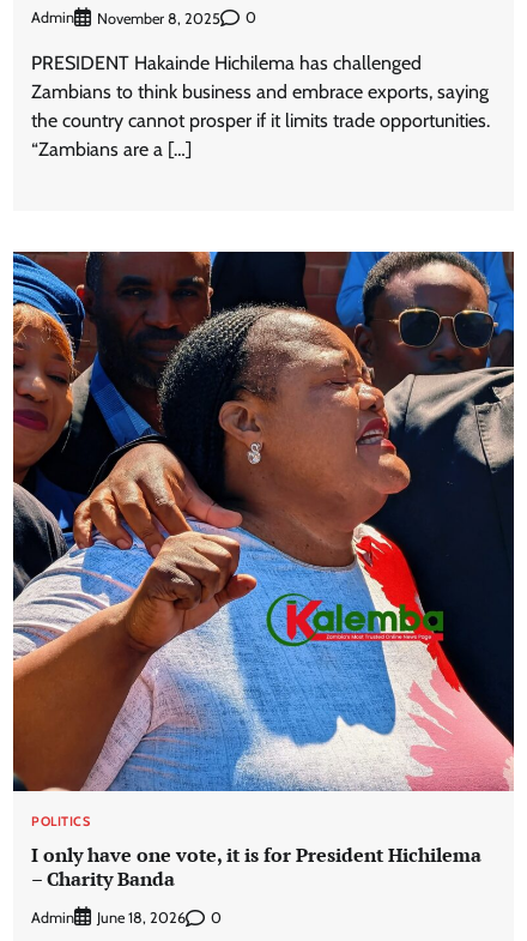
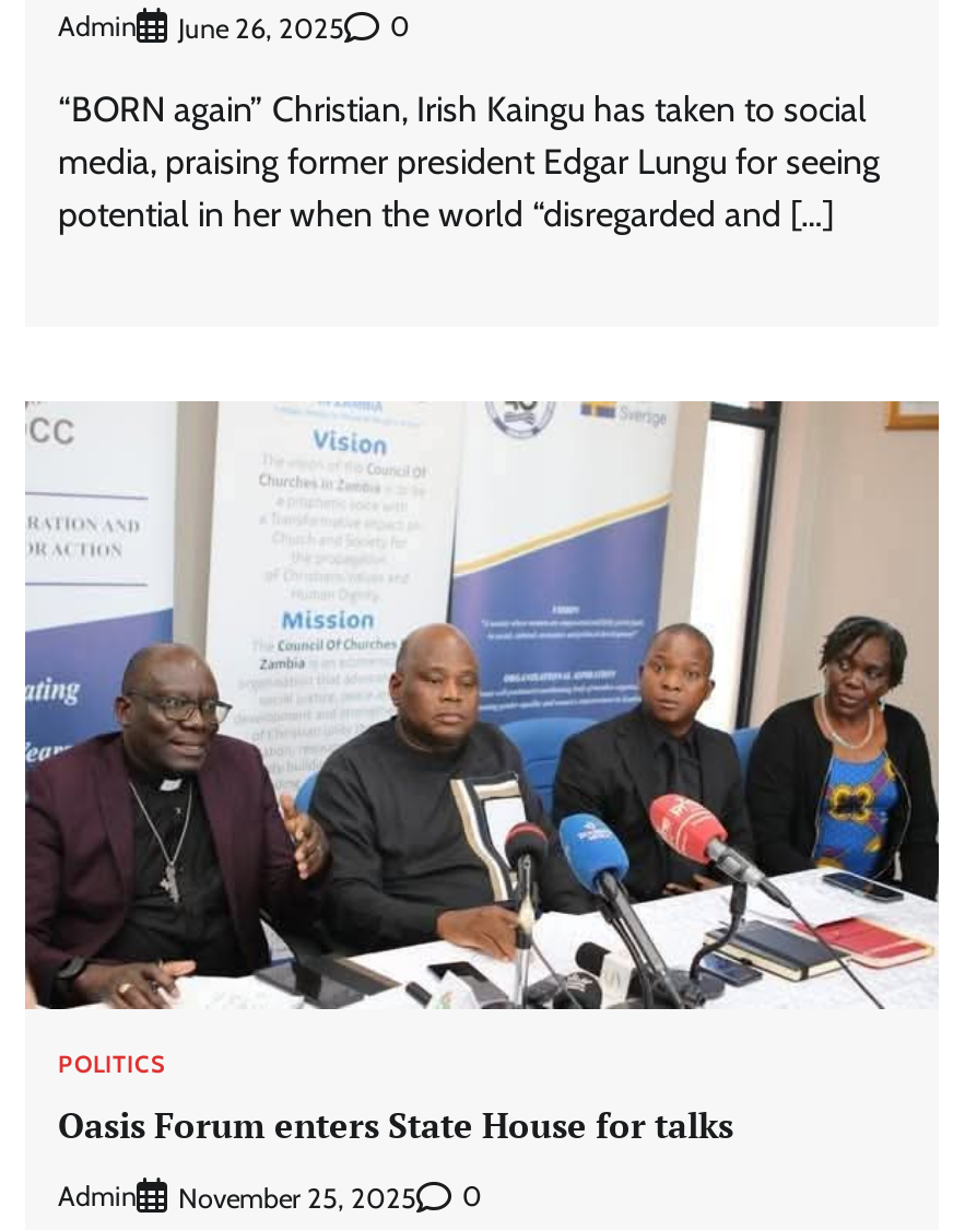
[97,9,220,27] November 8, 2025 -> [178,11,344,44] June 26, 2025
[31,51,490,160] PRESIDENT Hakainde Hichilema has challenged | Zambians to think business and embrace exports, saying | the country cannot prosper if it limits trade opportunities. | “Zambians are a […] -> [58,87,880,234] “BORN again” Christian, Irish Kaingu has taken to social | media, praising former president Edgar Lungu for seeing | potential in her when the world “disregarded and […]
[12,251,515,792] [image] -> [23,399,941,1009] [image]
[31,842,481,892] I only have one vote, it is for President Hichilema | – Charity Banda -> [58,1102,733,1150] Oasis Forum enters State House for talks
[97,909,186,927] June 18, 2026 -> [178,1181,416,1214] November 25, 2025

